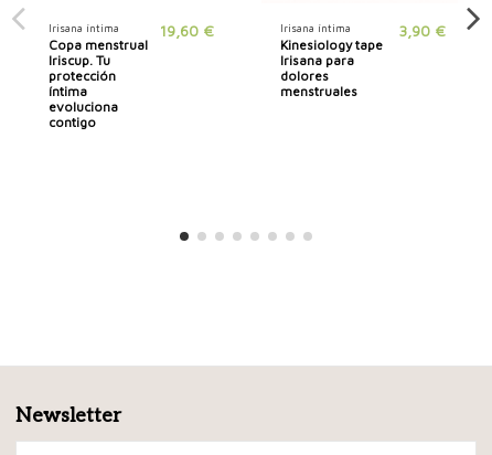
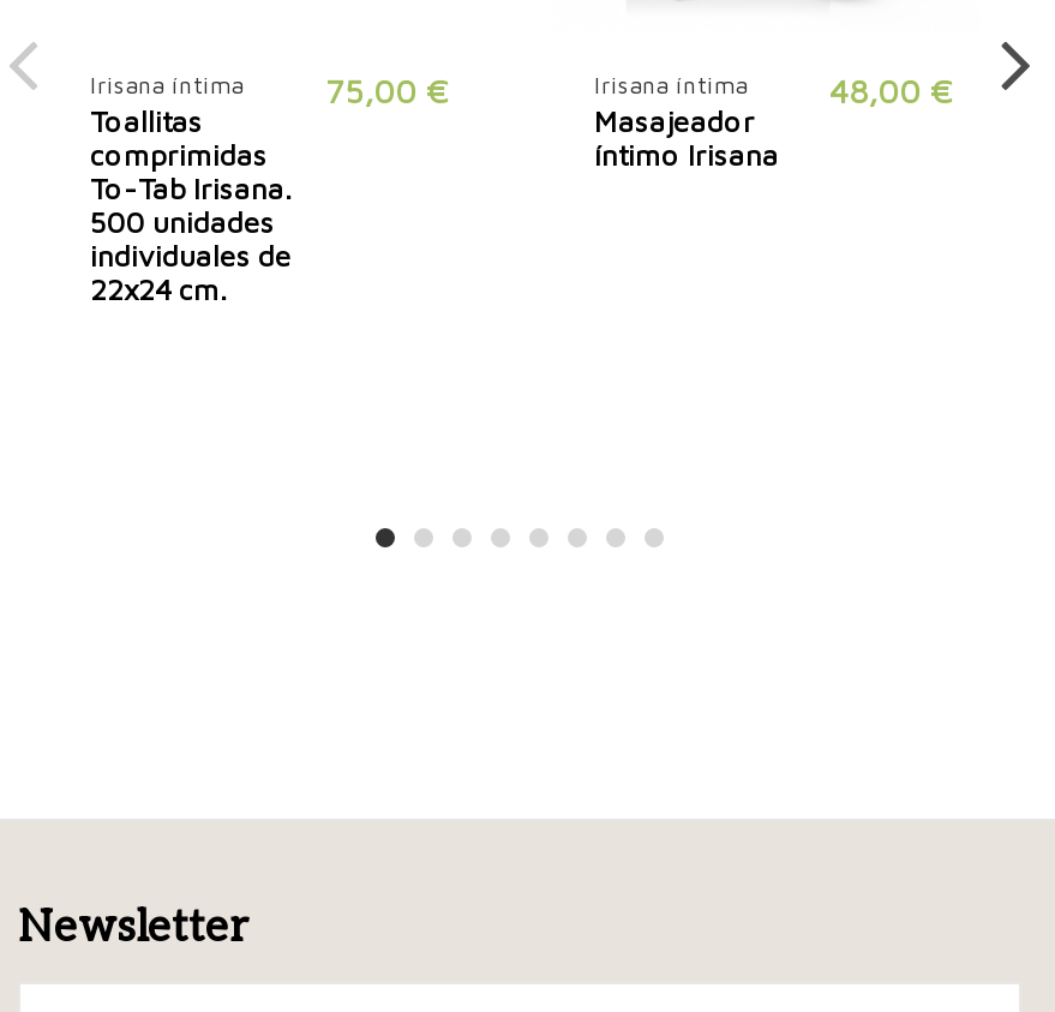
[160,23,214,40] 19,60 € -> [325,73,450,111] 75,00 €
[398,23,446,40] 3,90 € -> [829,73,954,111] 48,00 €
[49,36,148,130] Copa menstrual | Iriscup. Tu | protección | íntima | evoluciona | contigo -> [90,103,292,307] Toallitas | comprimidas | To-Tab Irisana. | 500 unidades | individuales de | 22x24 cm.
[280,36,383,99] Kinesiology tape | Irisana para | dolores | menstruales -> [594,103,779,172] Masajeador | íntimo Irisana

